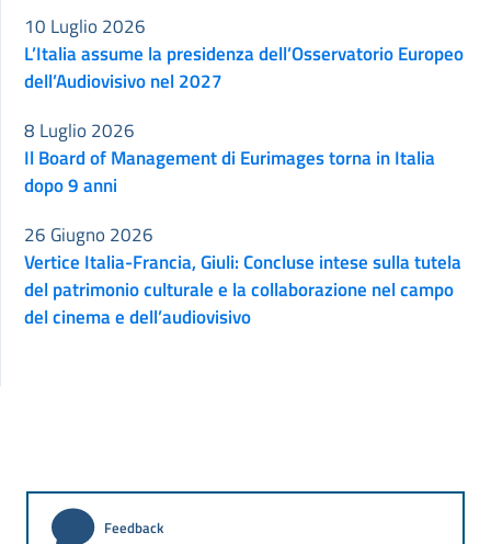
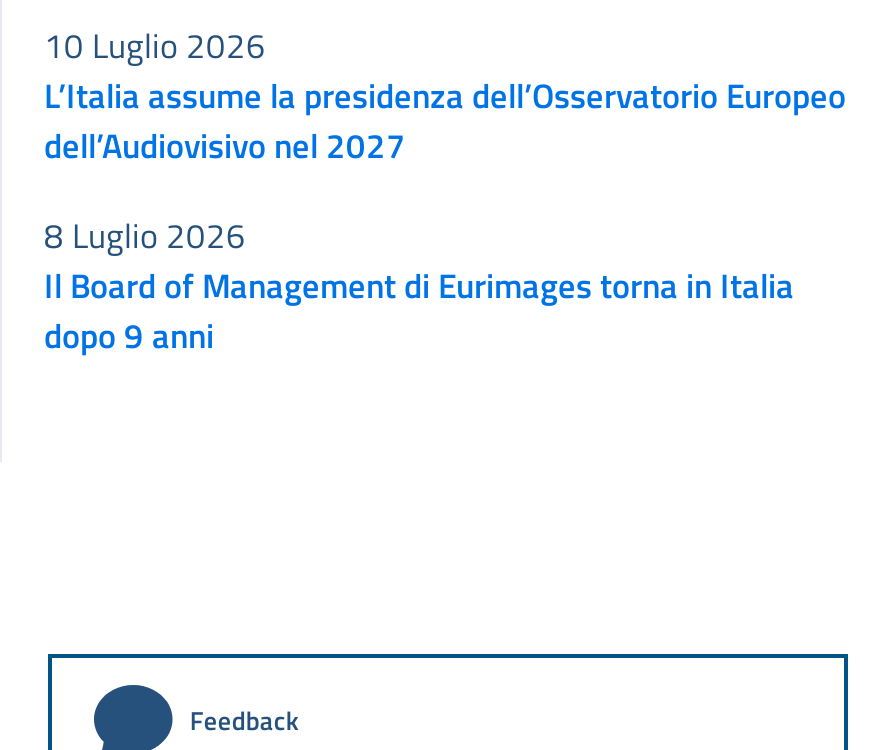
[24,220,153,249] 26 Giugno 2026 -> none
[24,248,461,331] Vertice Italia-Francia, Giuli: Concluse intese sulla tutela | del patrimonio culturale e la collaborazione nel campo | del cinema e dell’audiovisivo -> none

